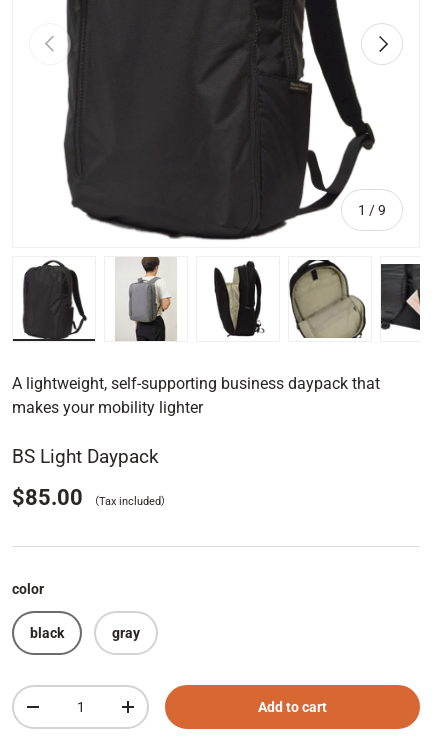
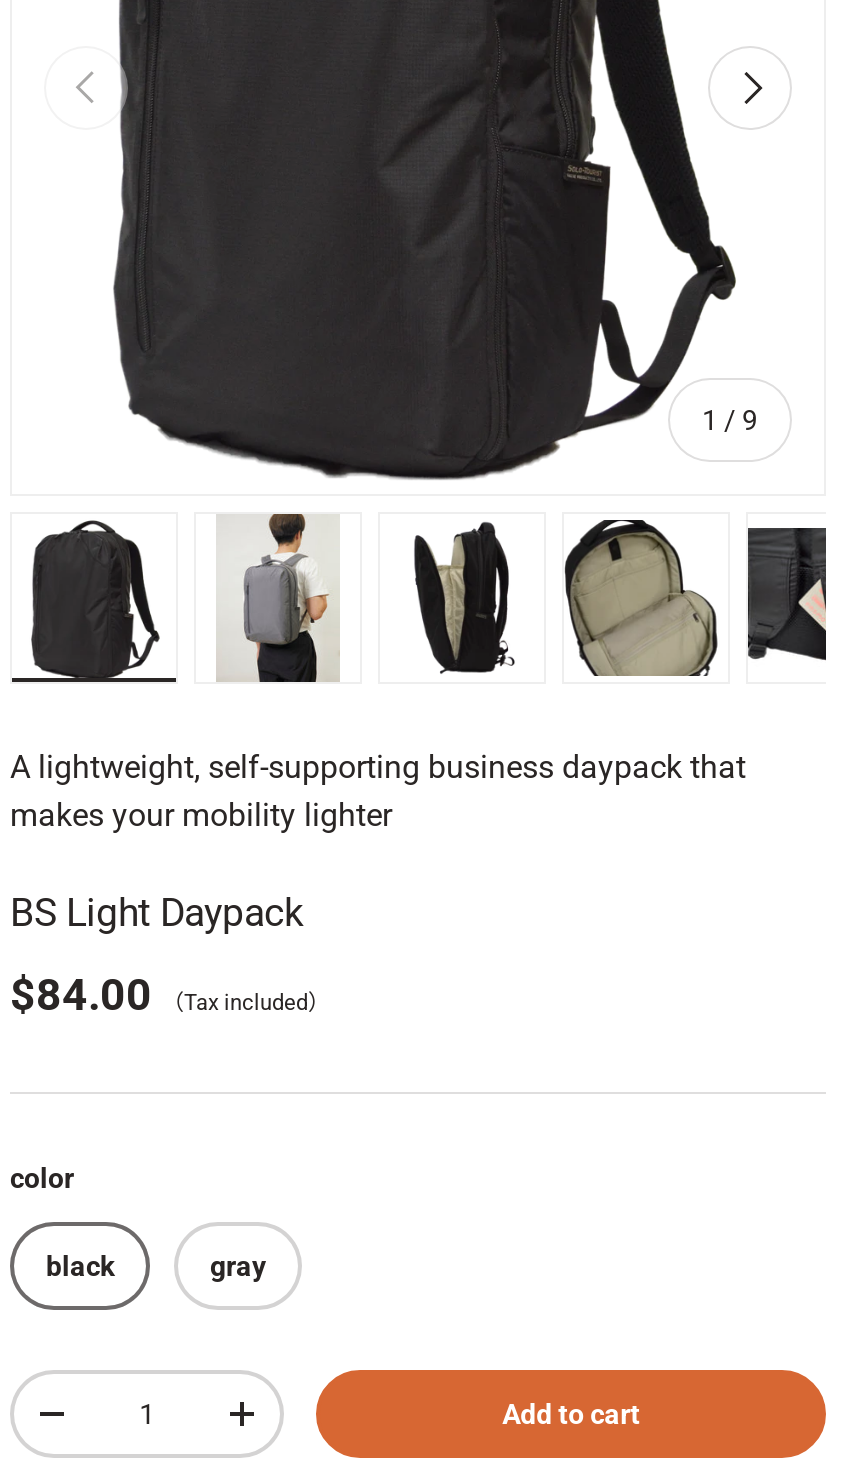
[12,485,172,510] $85.00（Tax included） -> [10,970,330,1020] $84.00（Tax included）

